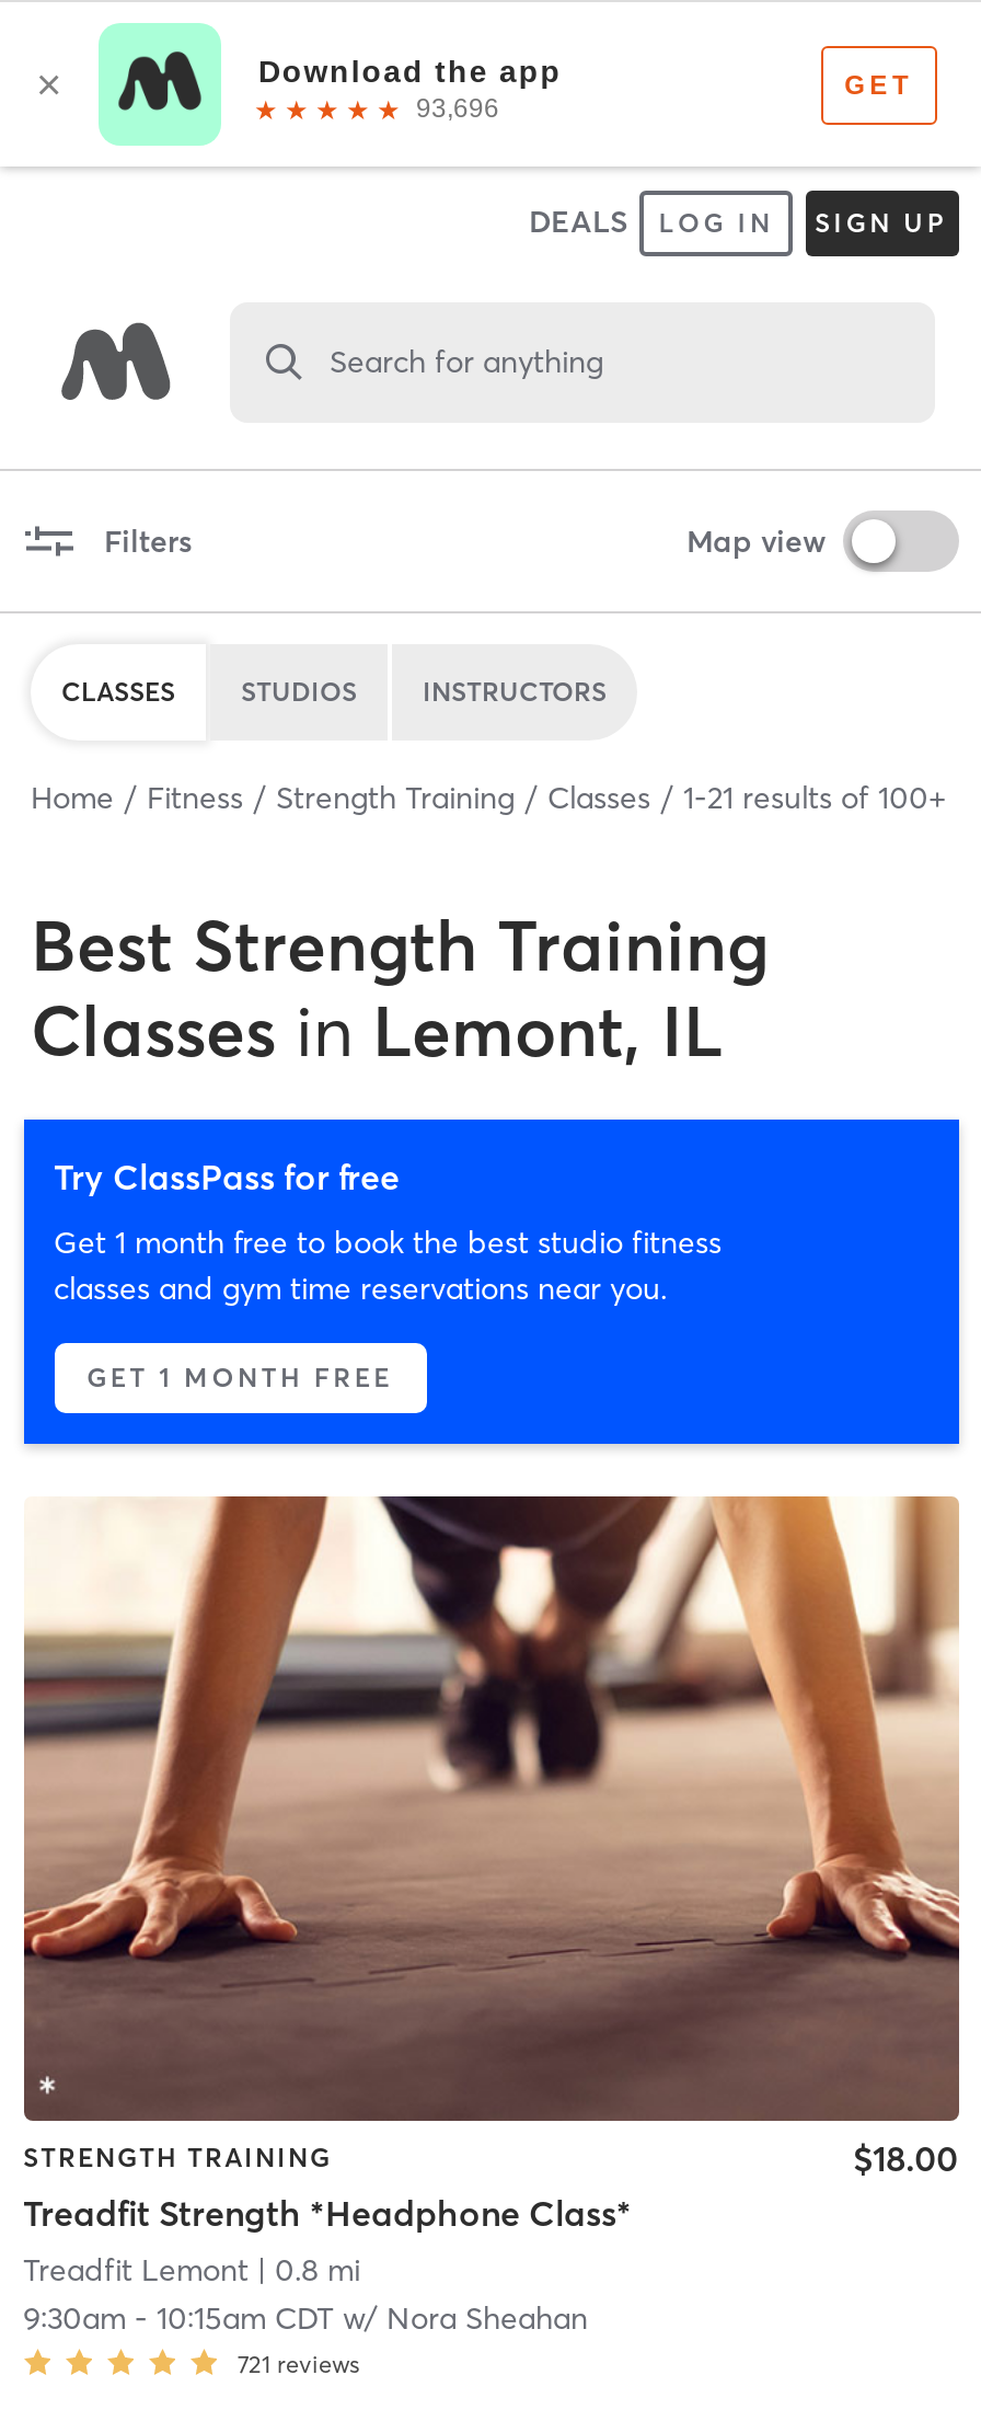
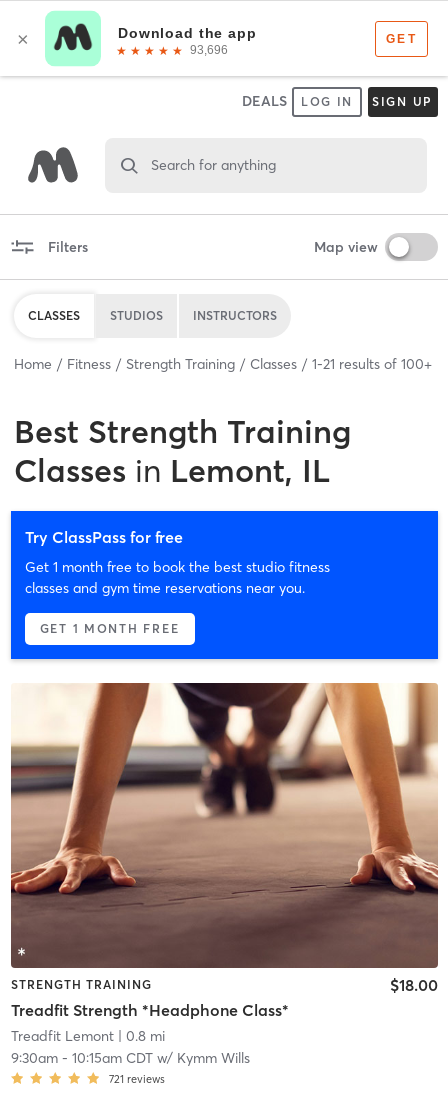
[23,2299,588,2338] 9:30am - 10:15am CDT w/ Nora Sheahan -> [10,1049,249,1067] 9:30am - 10:15am CDT w/ Kymm Wills

